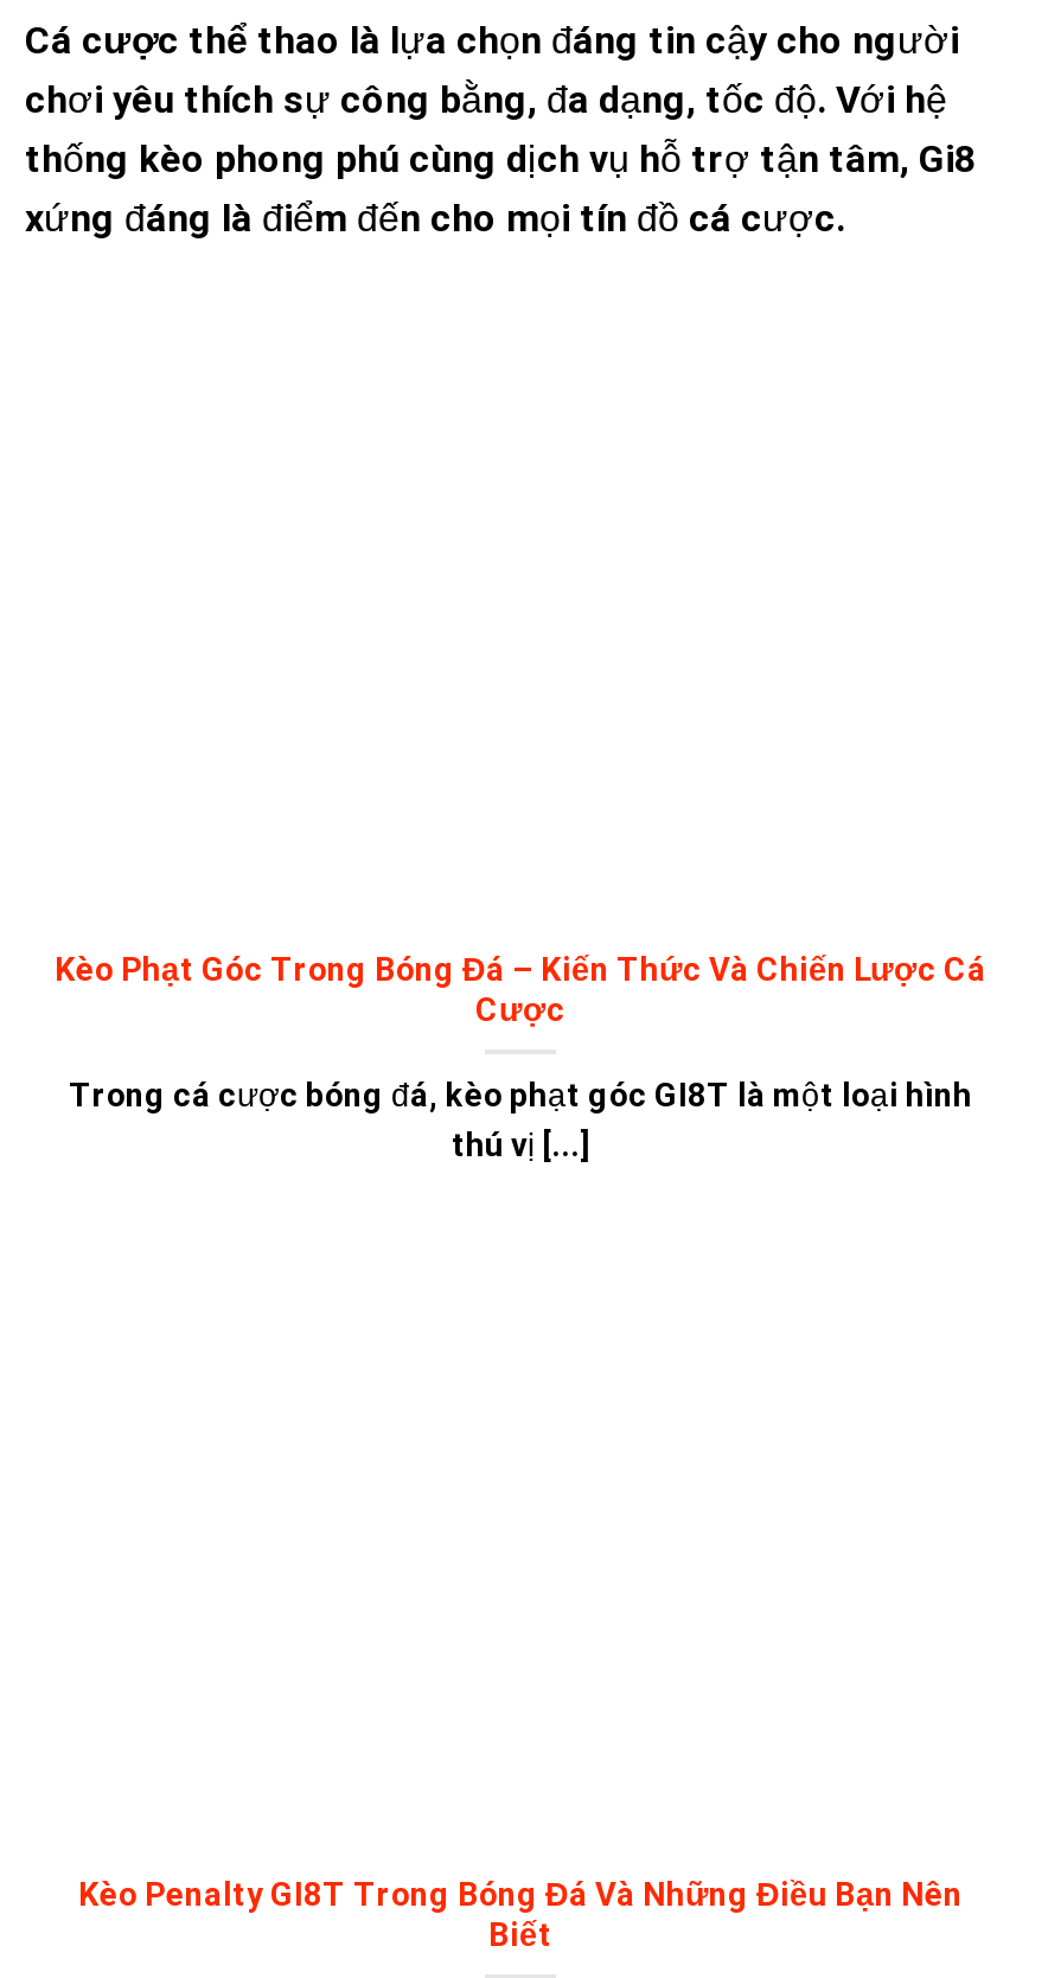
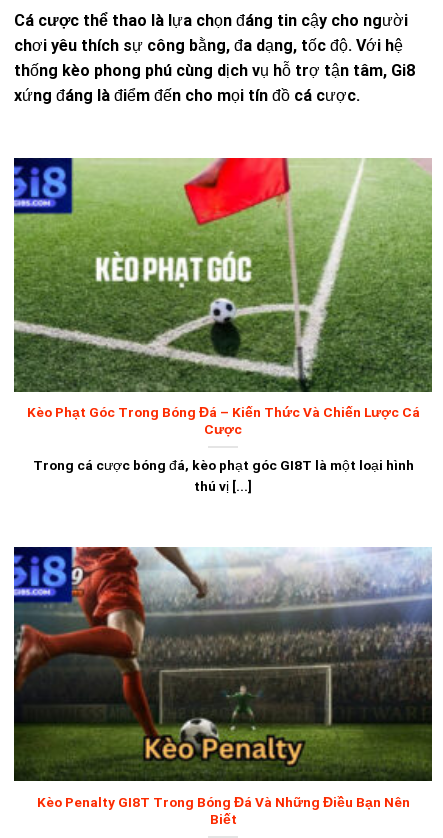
none -> [13,157,433,393] [image]
none -> [13,546,433,782] [image]

